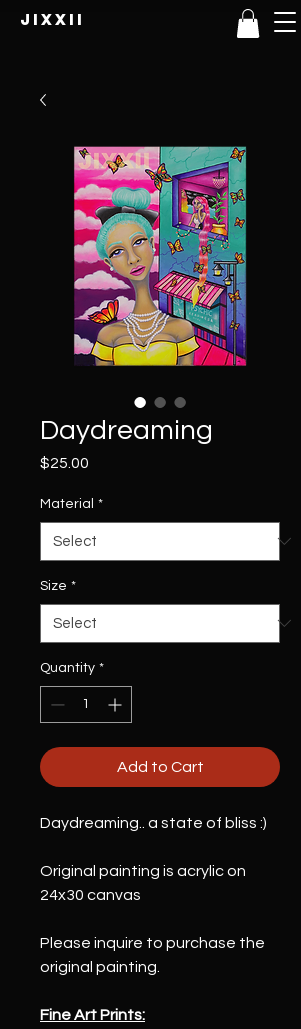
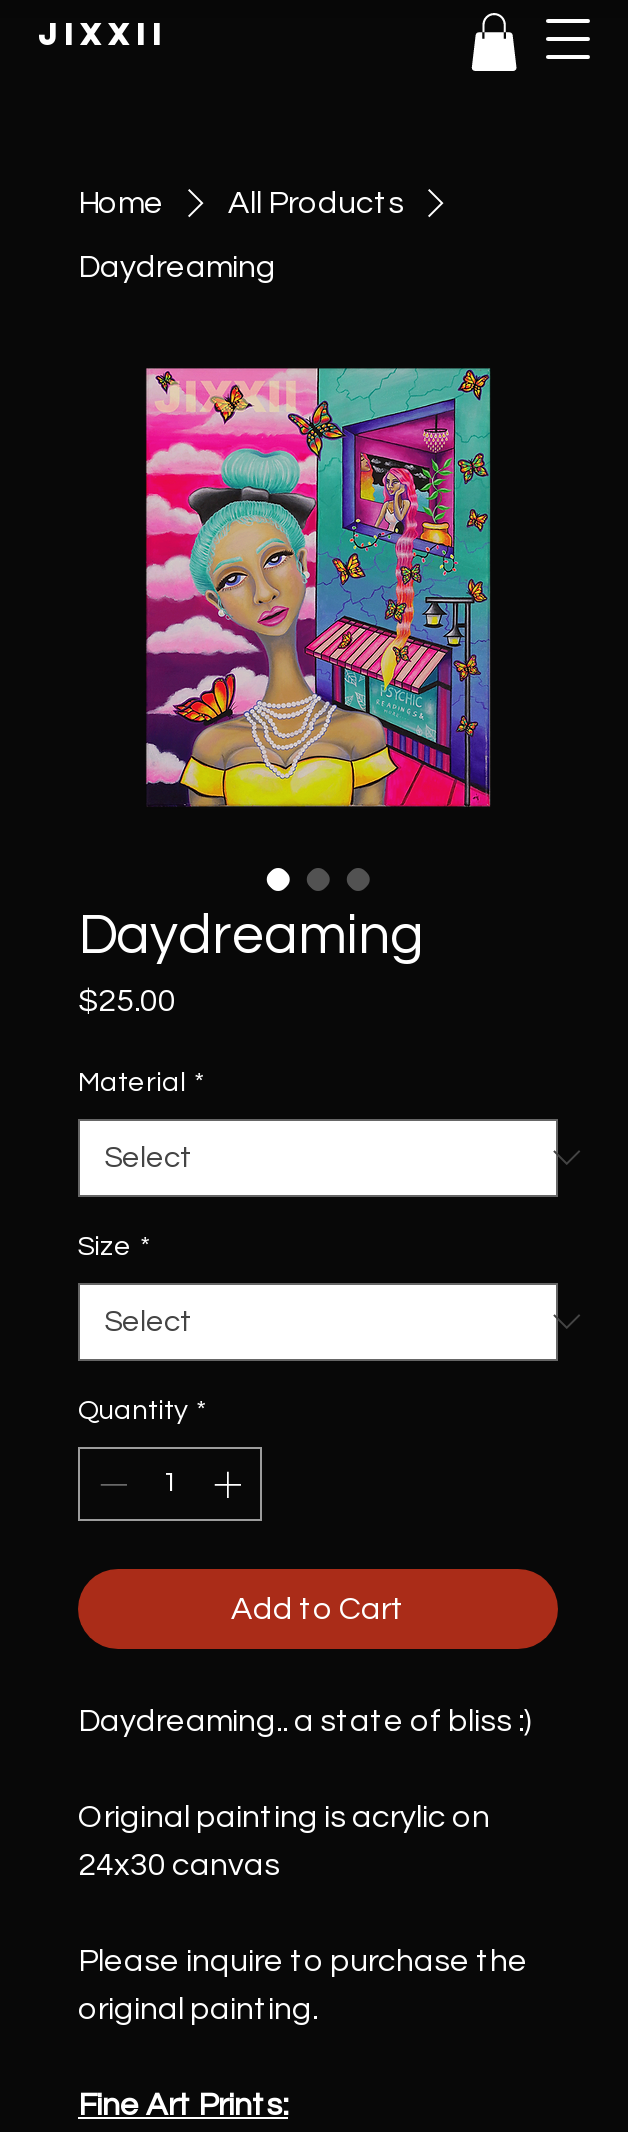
none -> [78,186,404,282] Home | All Products | Daydreaming

